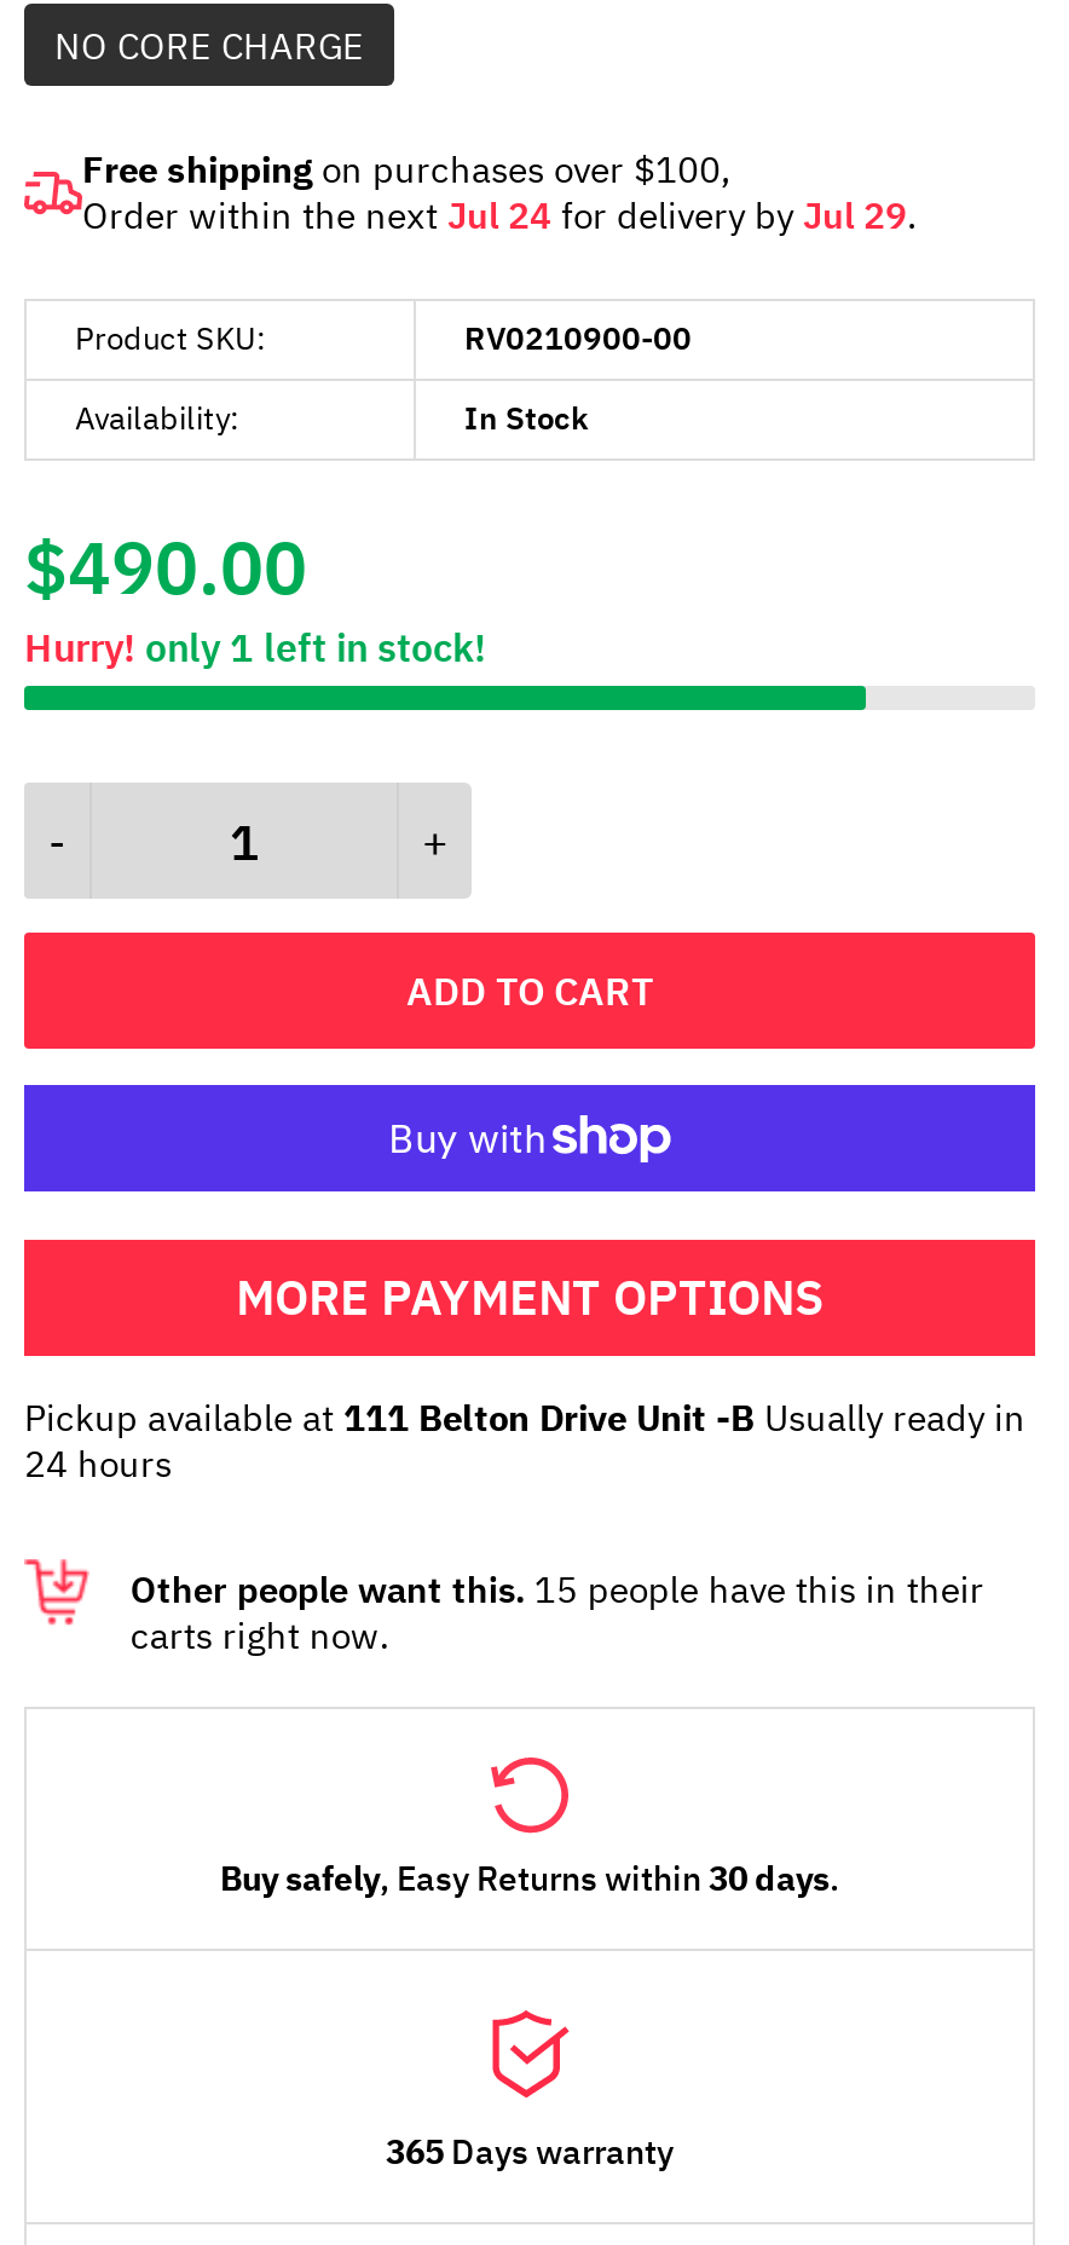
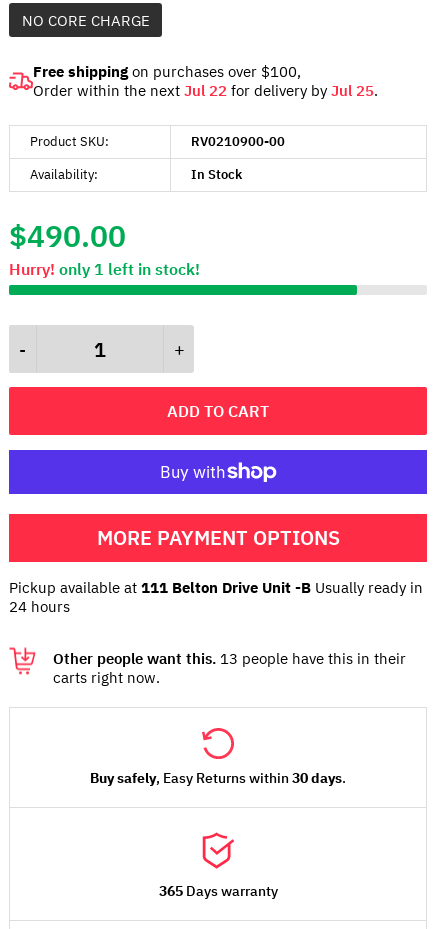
[82,192,917,238] Order within the next Jul 24 for delivery by Jul 29. -> [33,81,378,100] Order within the next Jul 22 for delivery by Jul 25.
[130,1566,984,1612] Other people want this. 15 people have this in their -> [53,649,406,668] Other people want this. 13 people have this in their

